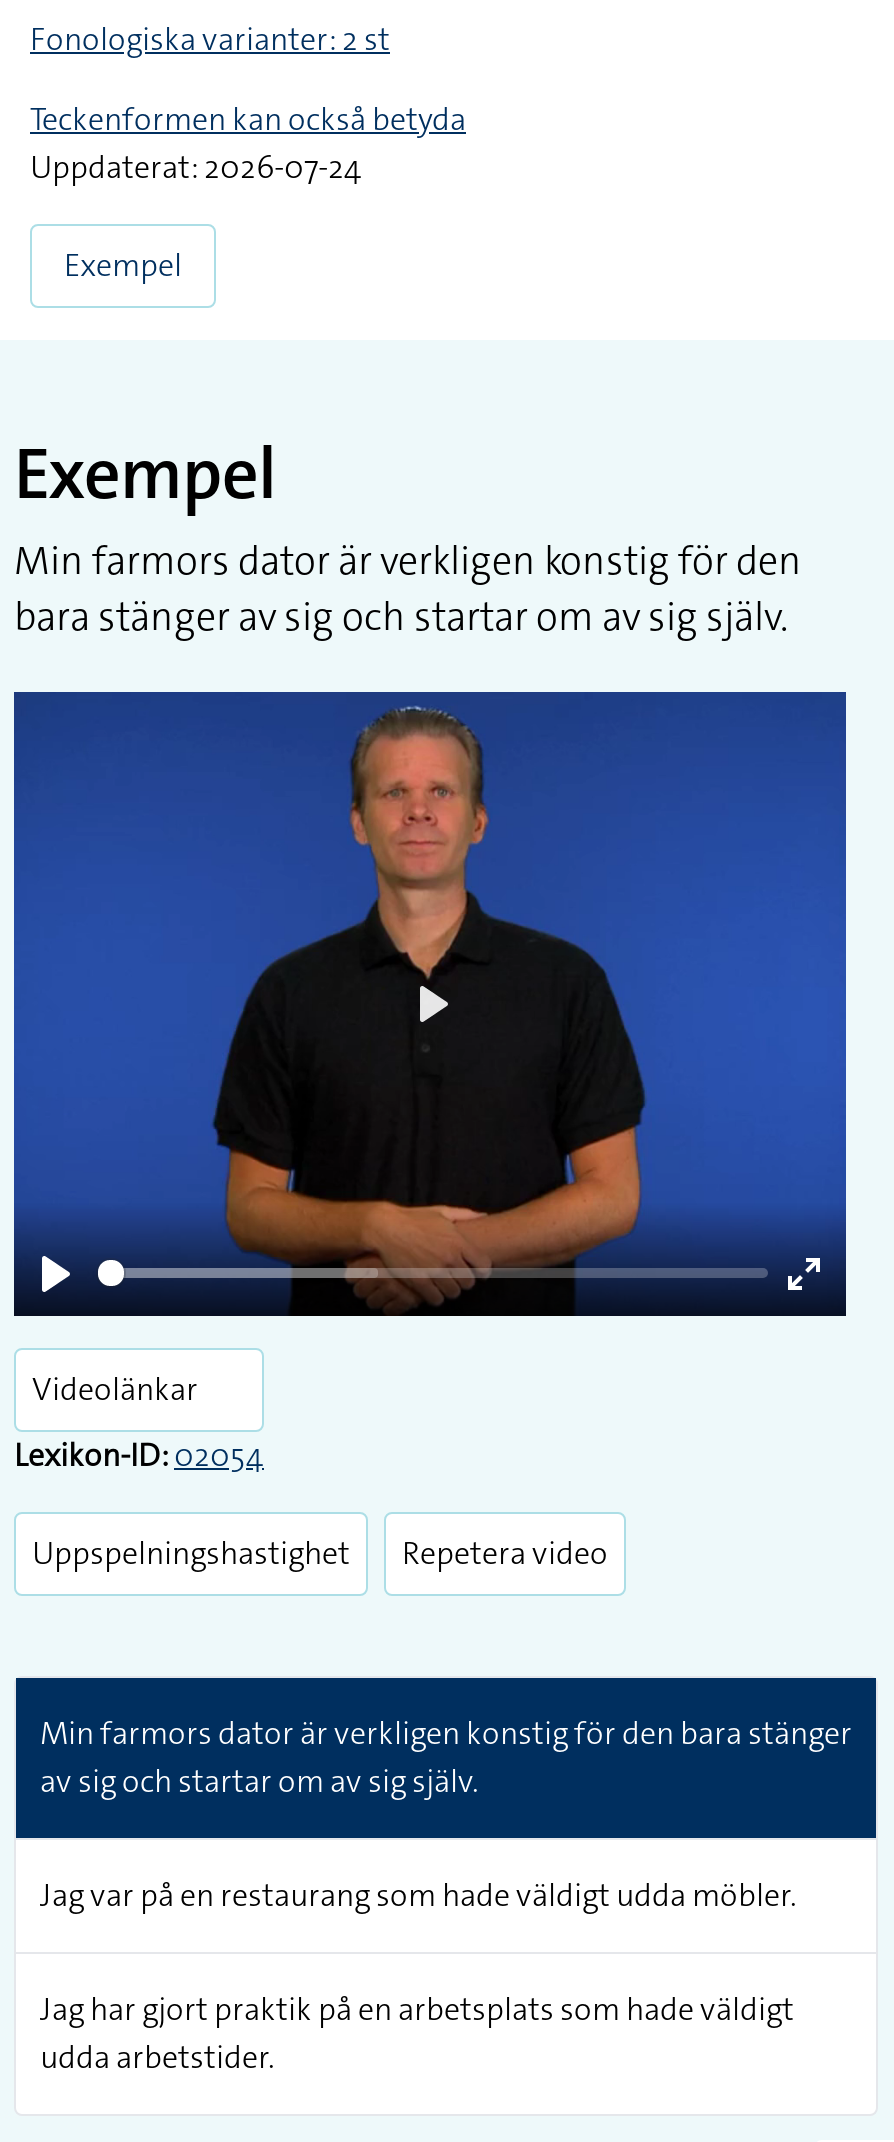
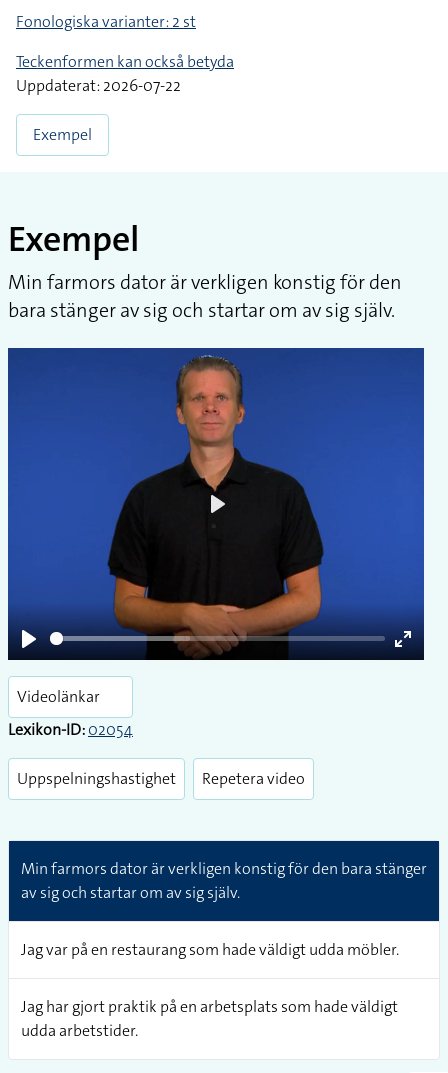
[30,145,362,187] Uppdaterat: 2026-07-24 -> [16,75,181,96] Uppdaterat: 2026-07-22

